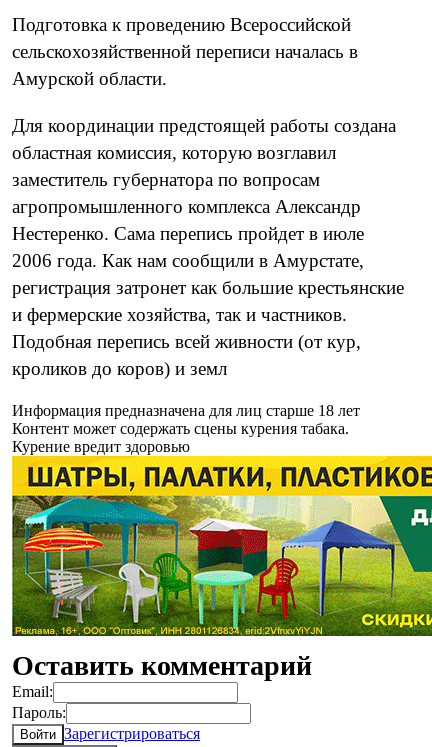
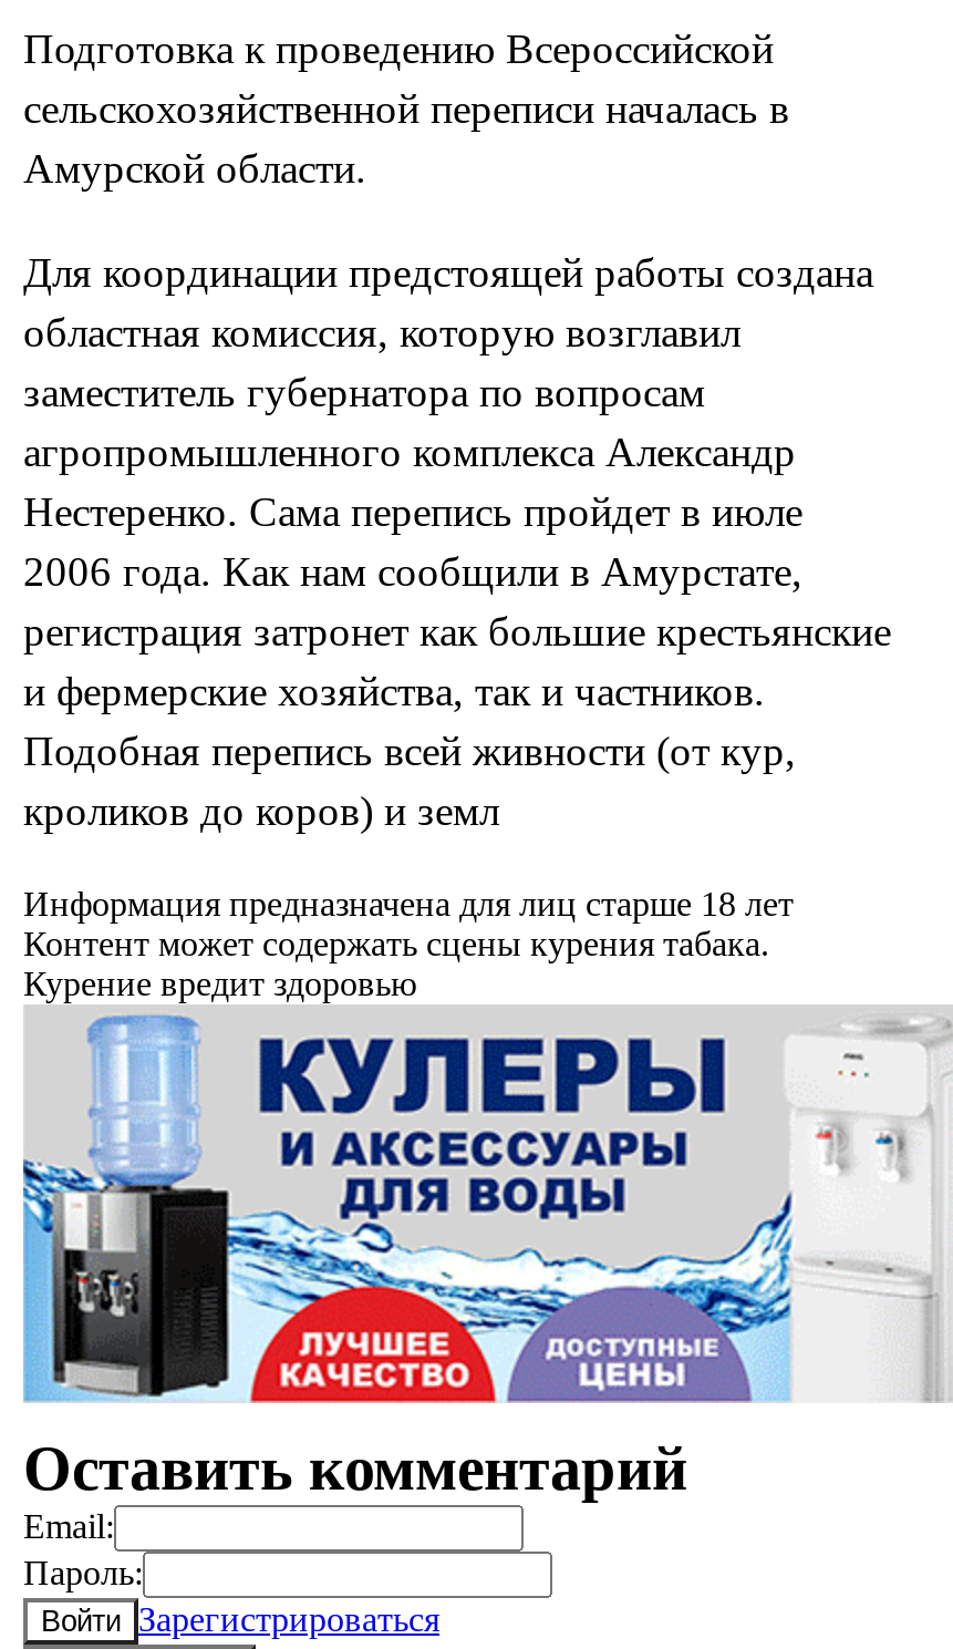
[11,455,429,637] [image] -> [21,1004,946,1405] [image]

